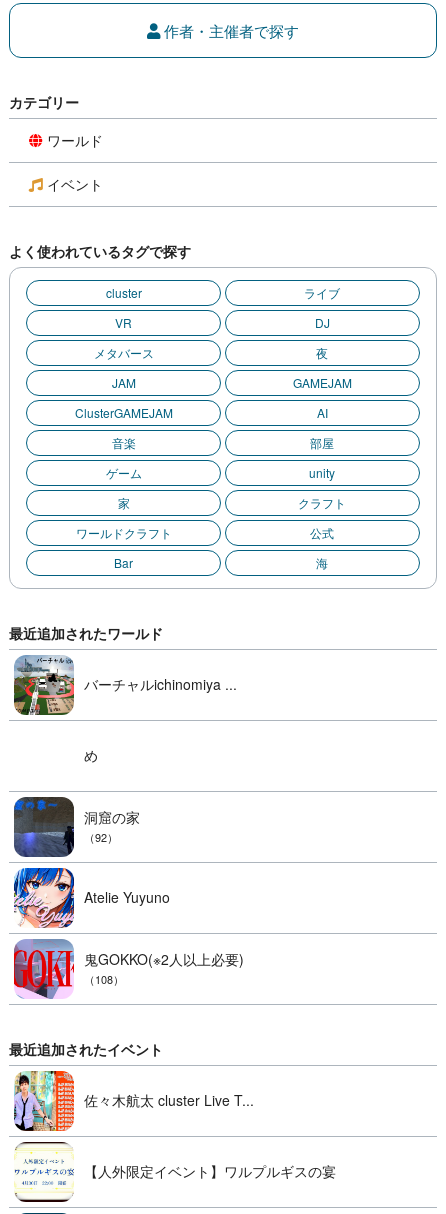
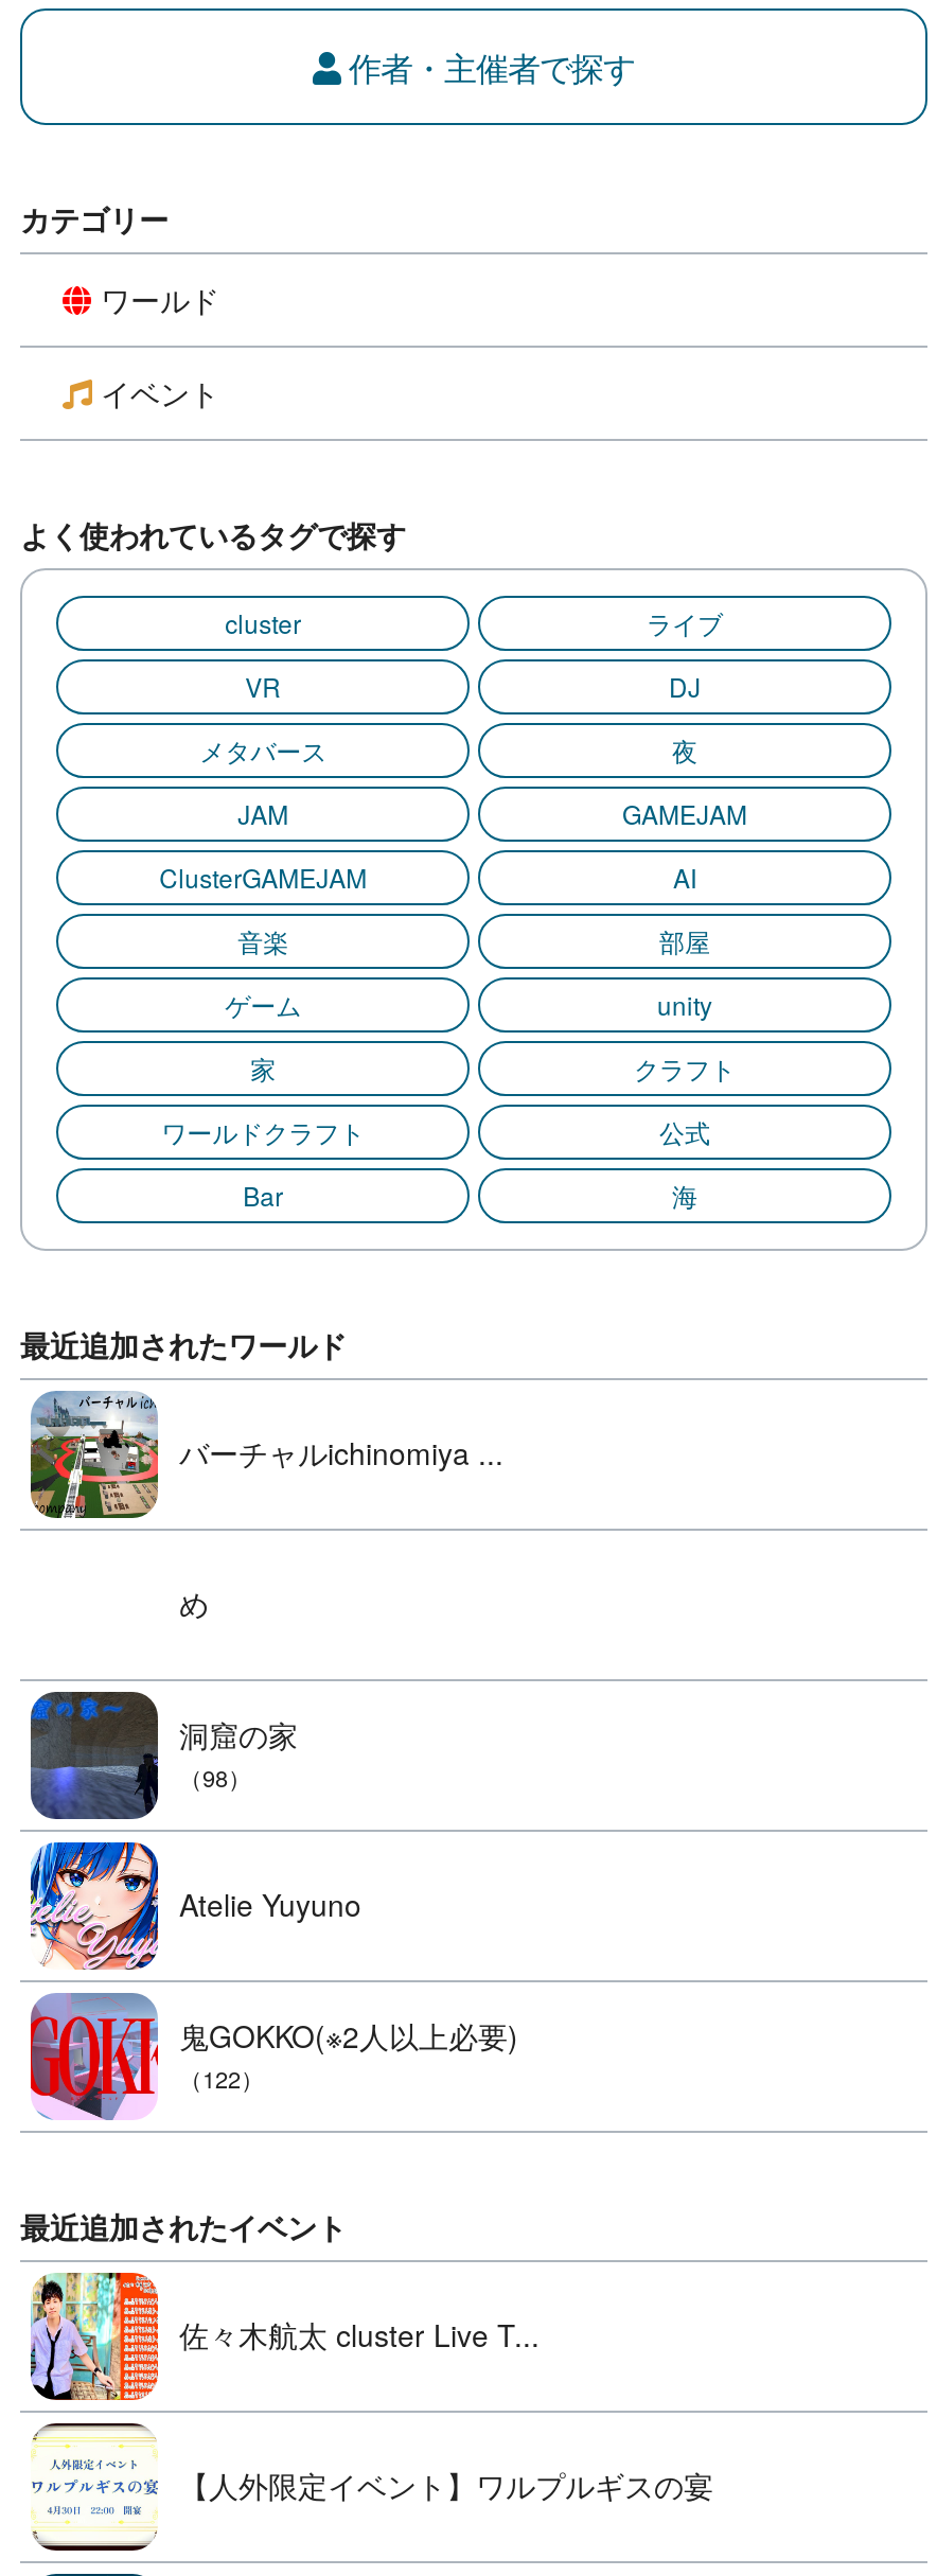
[84,829,118,845] （92） -> [179,1759,251,1793] （98）
[84,971,124,987] （108） -> [179,2060,264,2094] （122）

